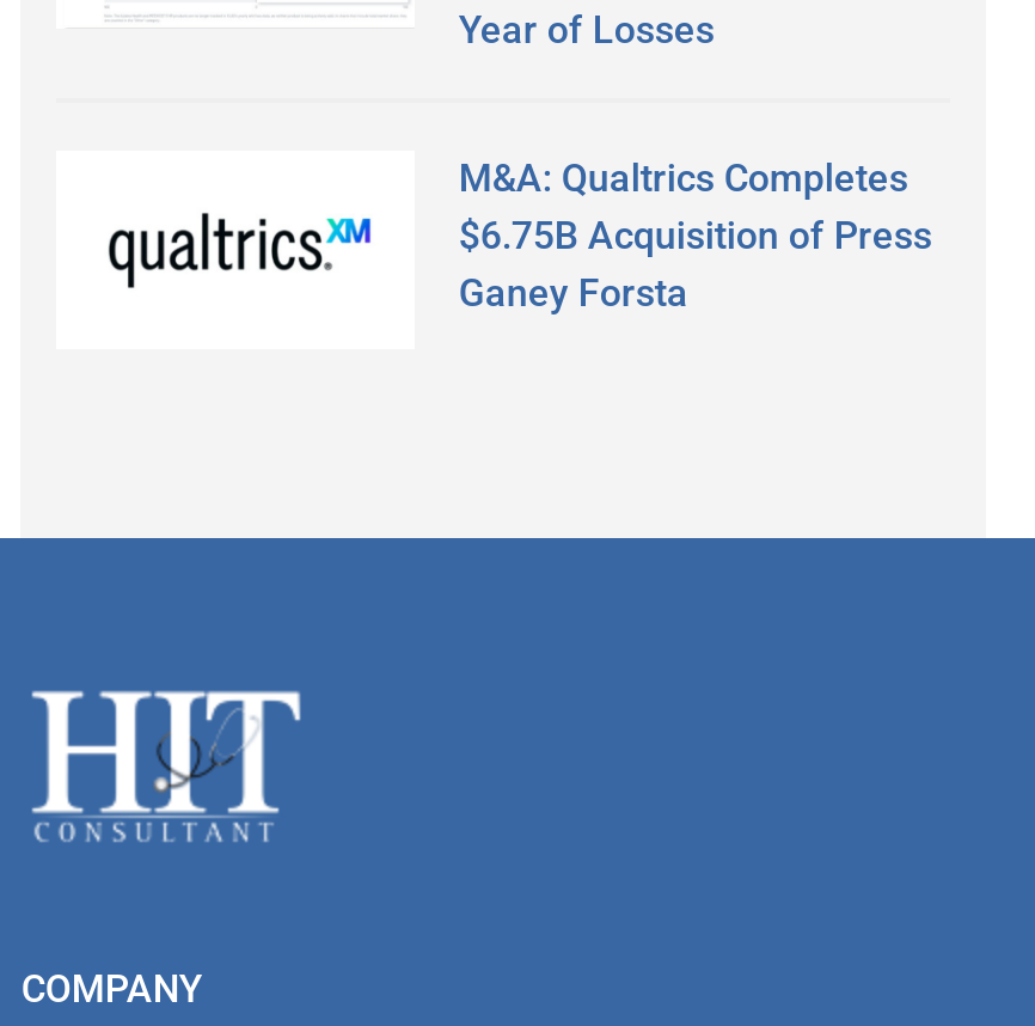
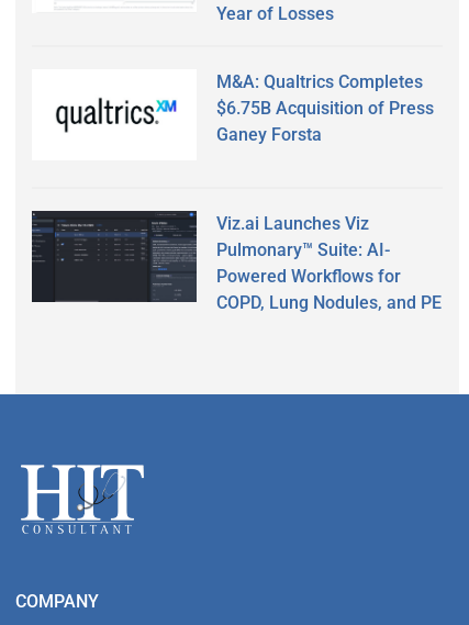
none -> [31,210,442,313] [image] | Viz.ai Launches Viz | Pulmonary™ Suite: AI- | Powered Workflows for | COPD, Lung Nodules, and PE

